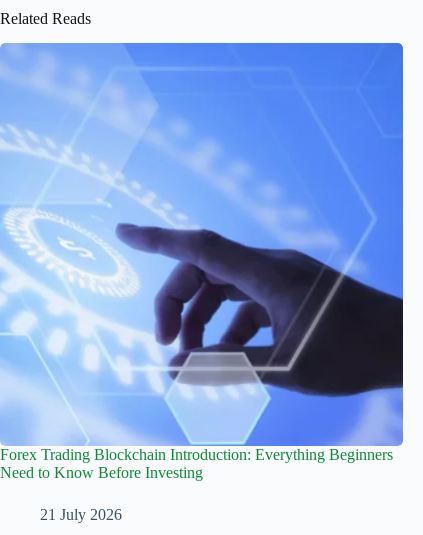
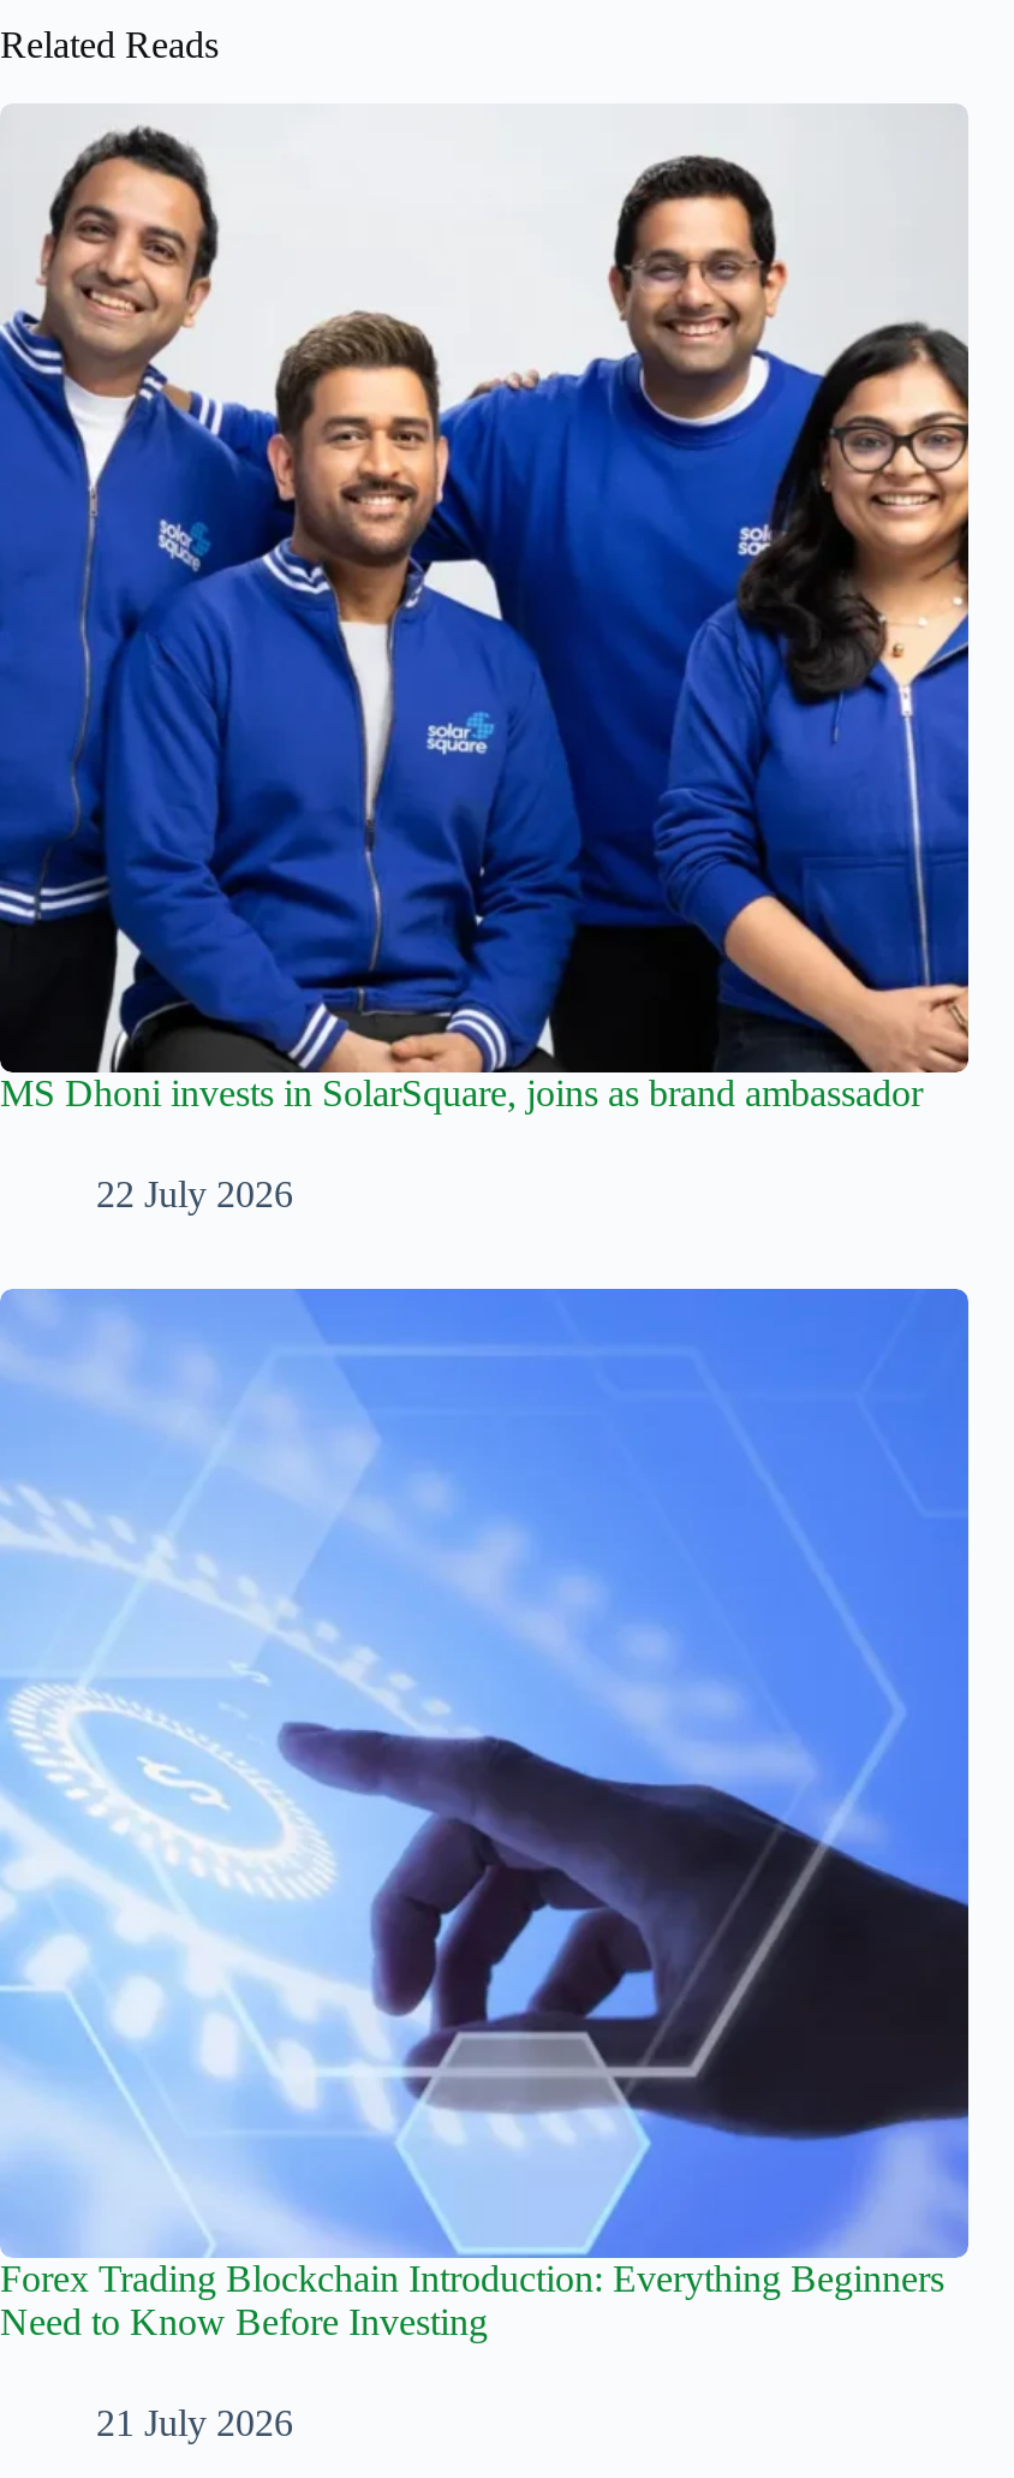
none -> [0,106,971,1214] [image] | MS Dhoni invests in SolarSquare, joins as brand ambassador | 22 July 2026

